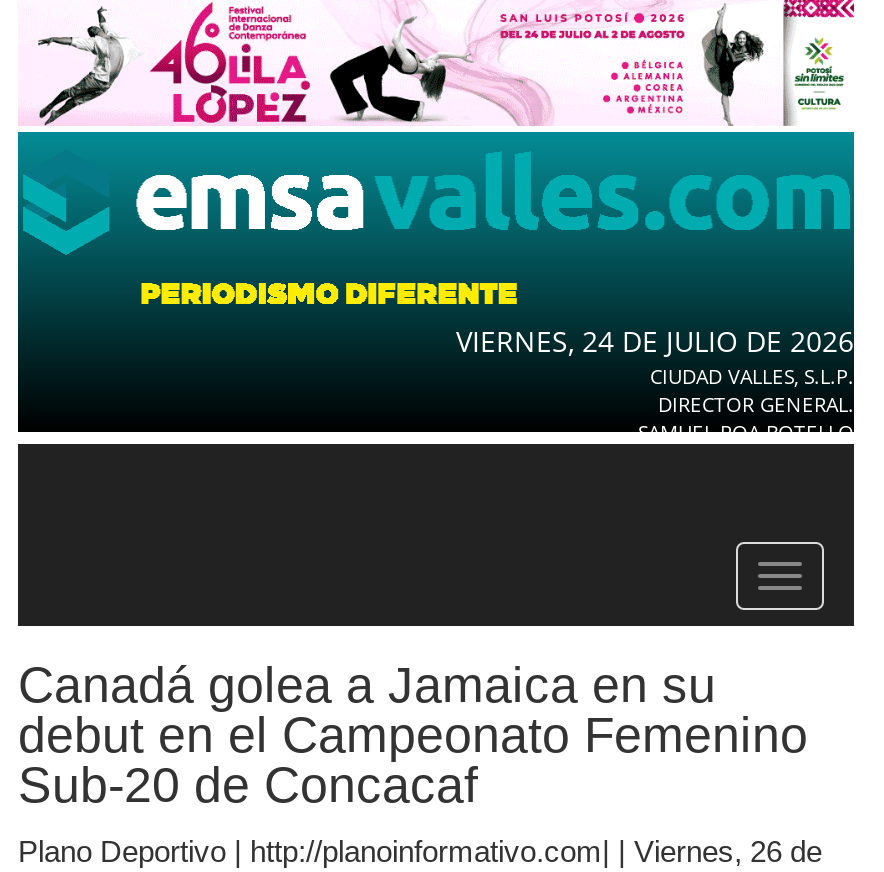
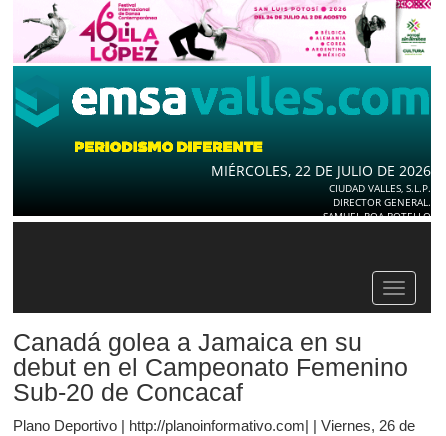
[456,321,854,359] VIERNES, 24 DE JULIO DE 2026 -> [211,161,431,180] MIÉRCOLES, 22 DE JULIO DE 2026

